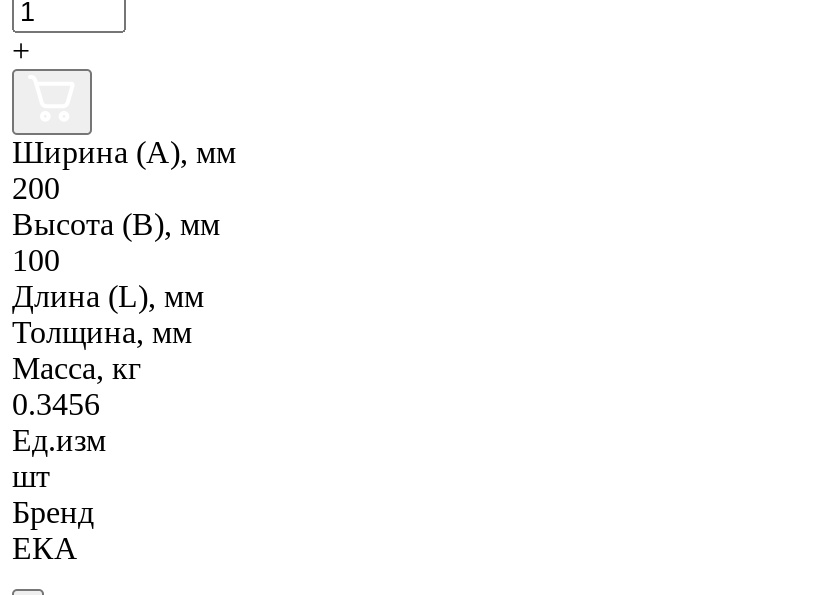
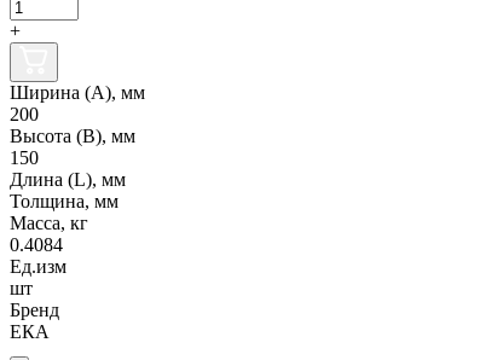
[12,243,60,277] 100 -> [10,147,39,168] 150
[12,387,100,421] 0.3456 -> [10,234,63,255] 0.4084

